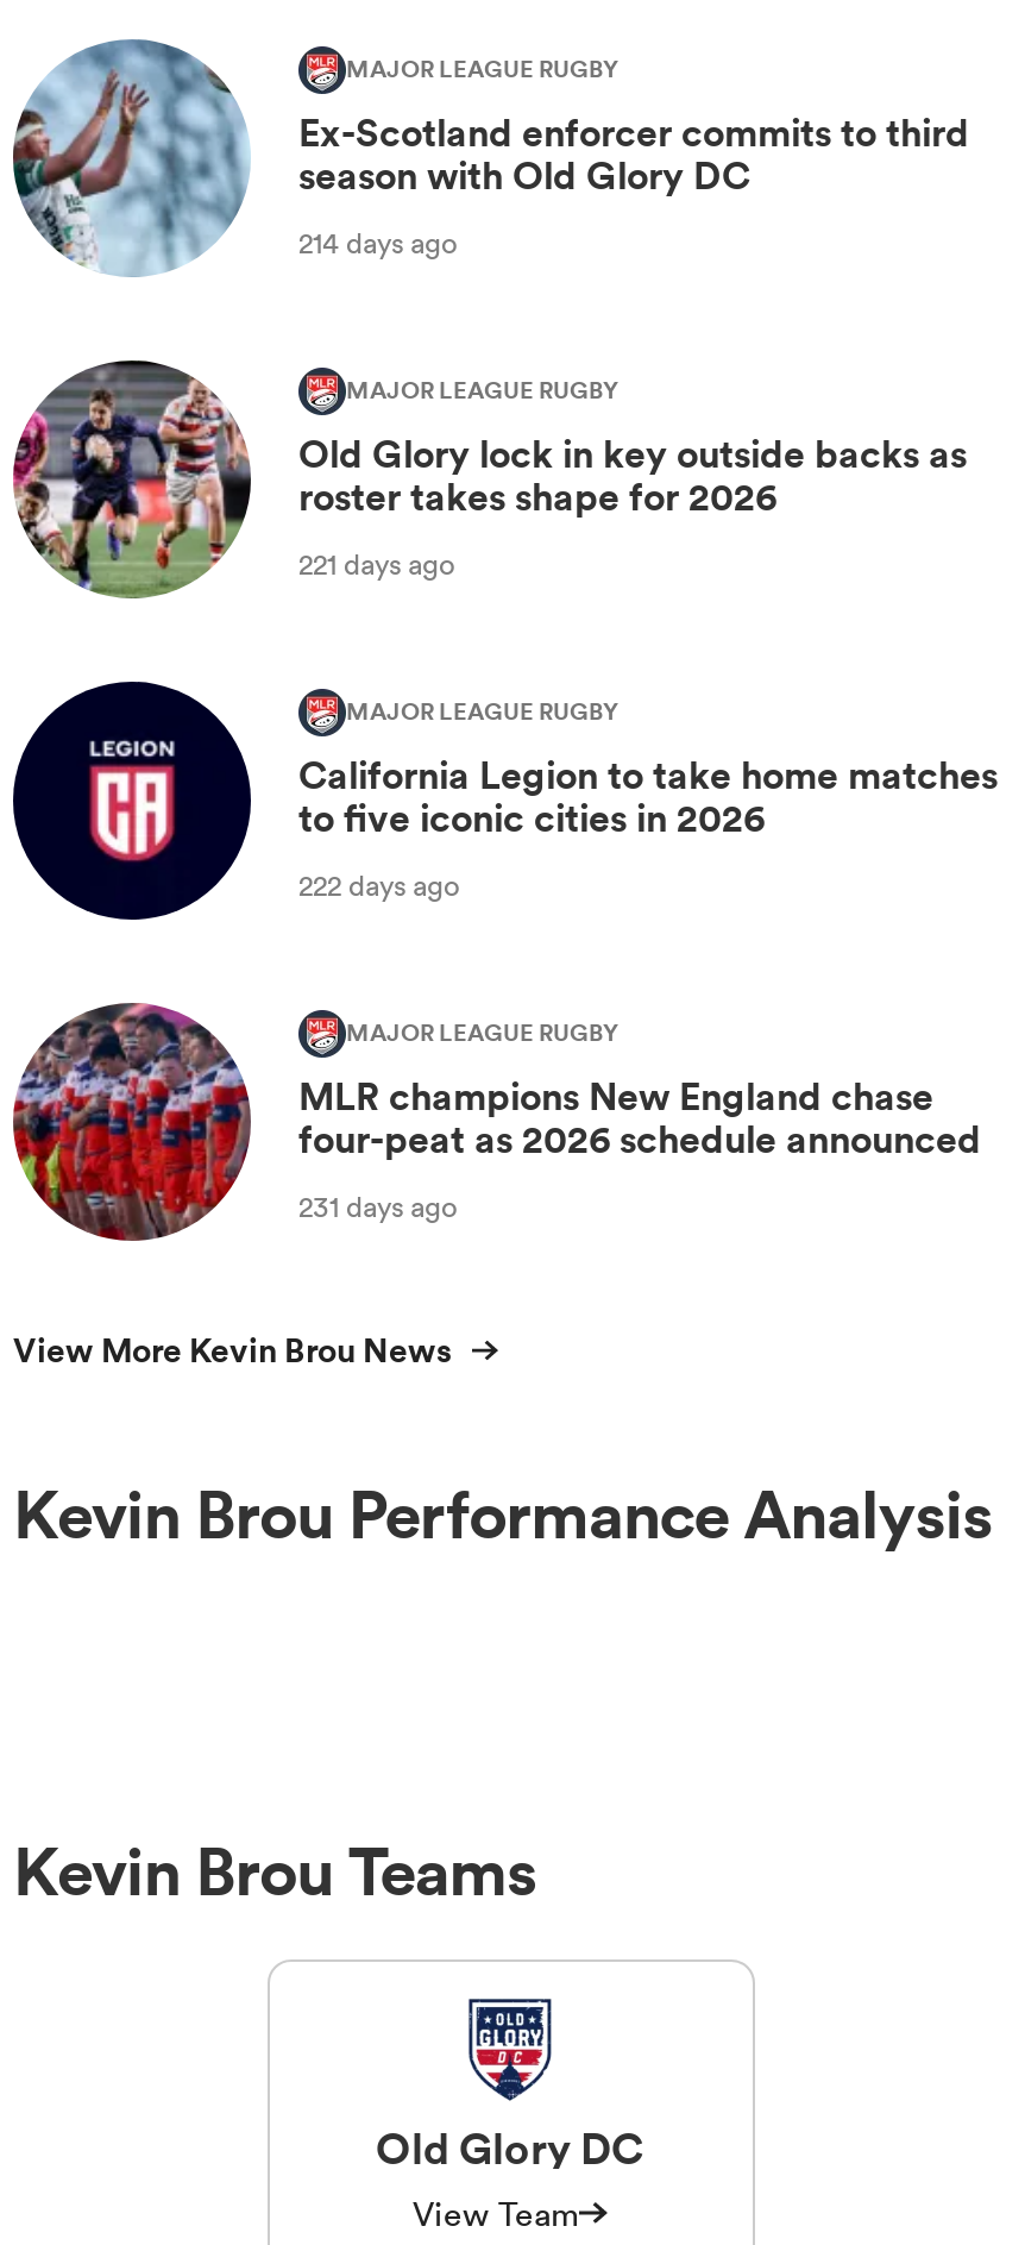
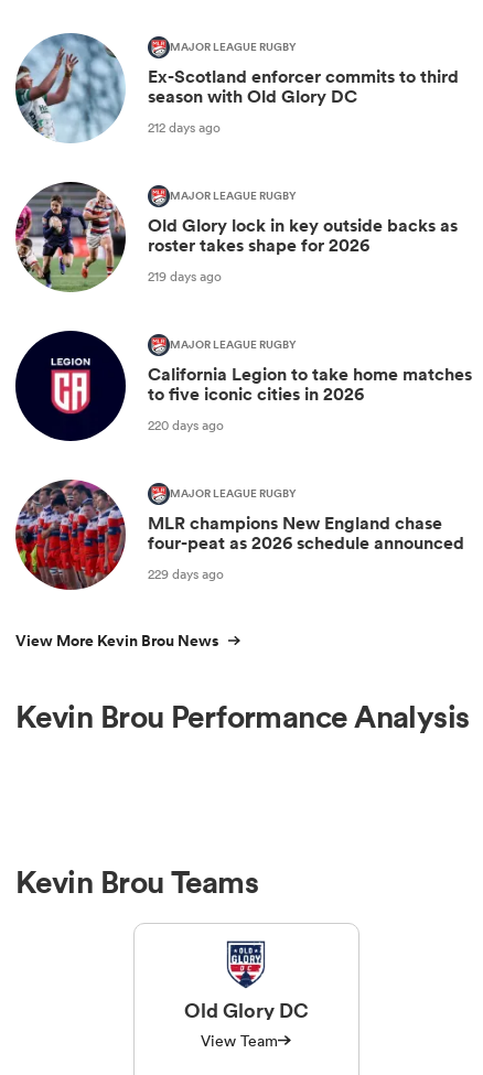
[298,222,458,262] 214 days ago -> [148,118,221,136] 212 days ago
[298,543,455,583] 221 days ago -> [148,266,222,285] 219 days ago
[298,864,460,904] 222 days ago -> [148,415,224,434] 220 days ago
[298,1185,458,1226] 231 days ago -> [148,564,224,583] 229 days ago

